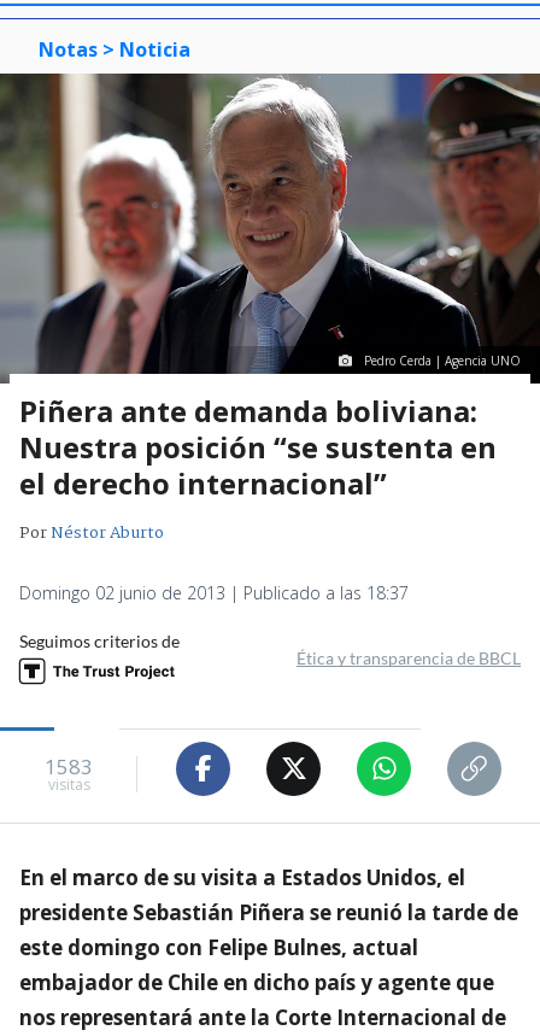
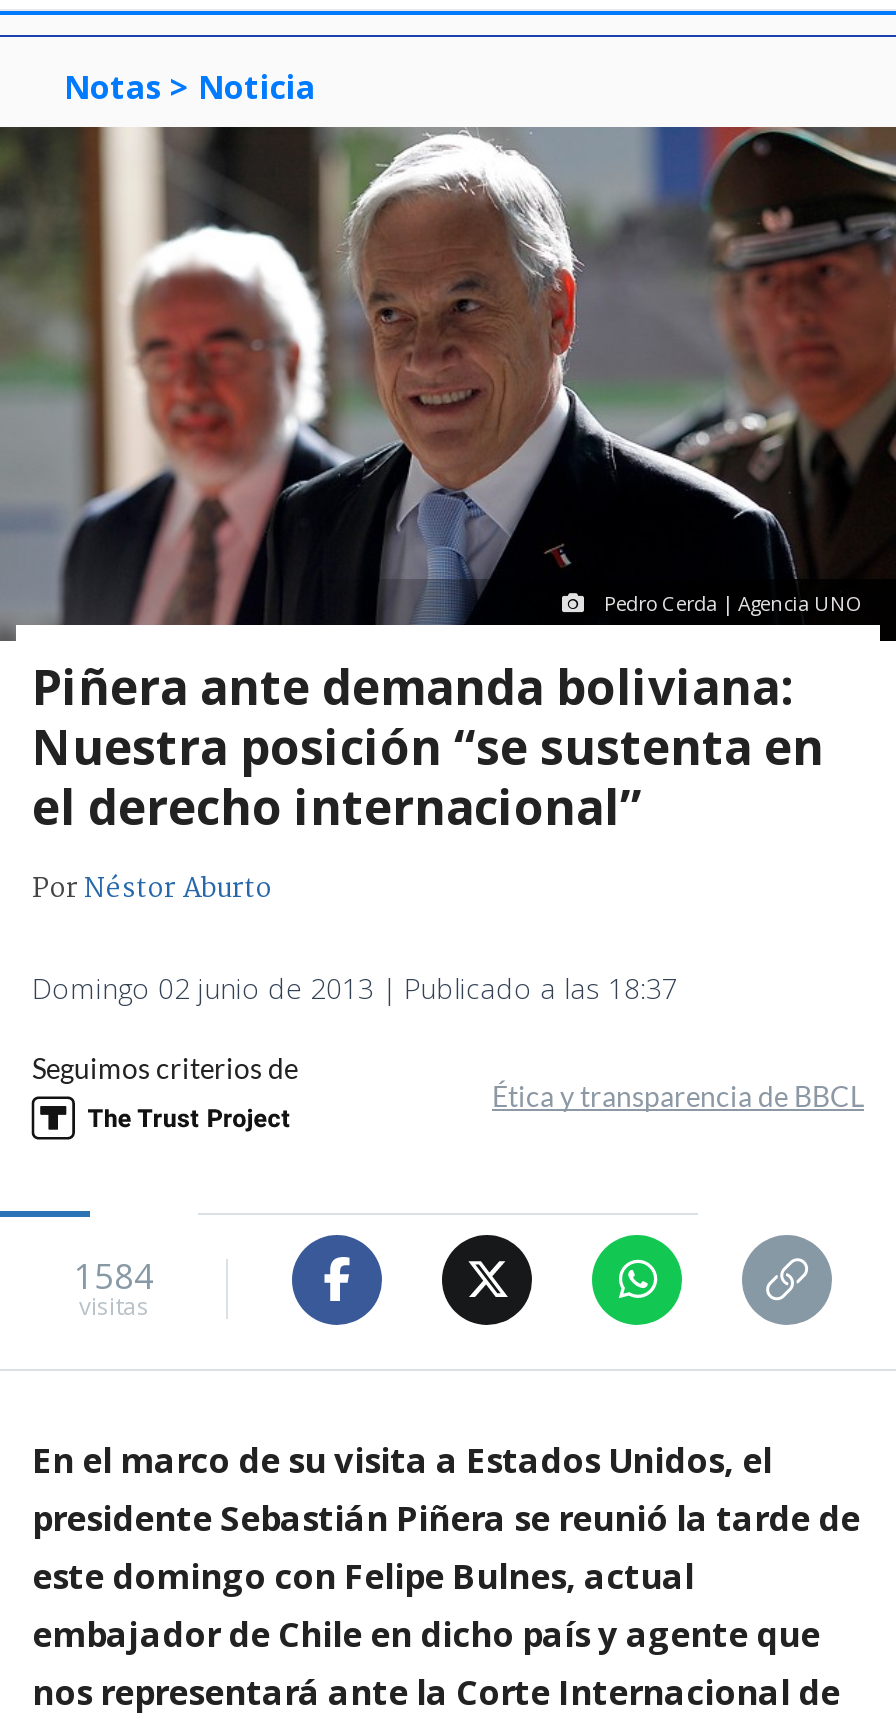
[45,753,93,781] 1583 -> [74,1254,154,1300] 1584

